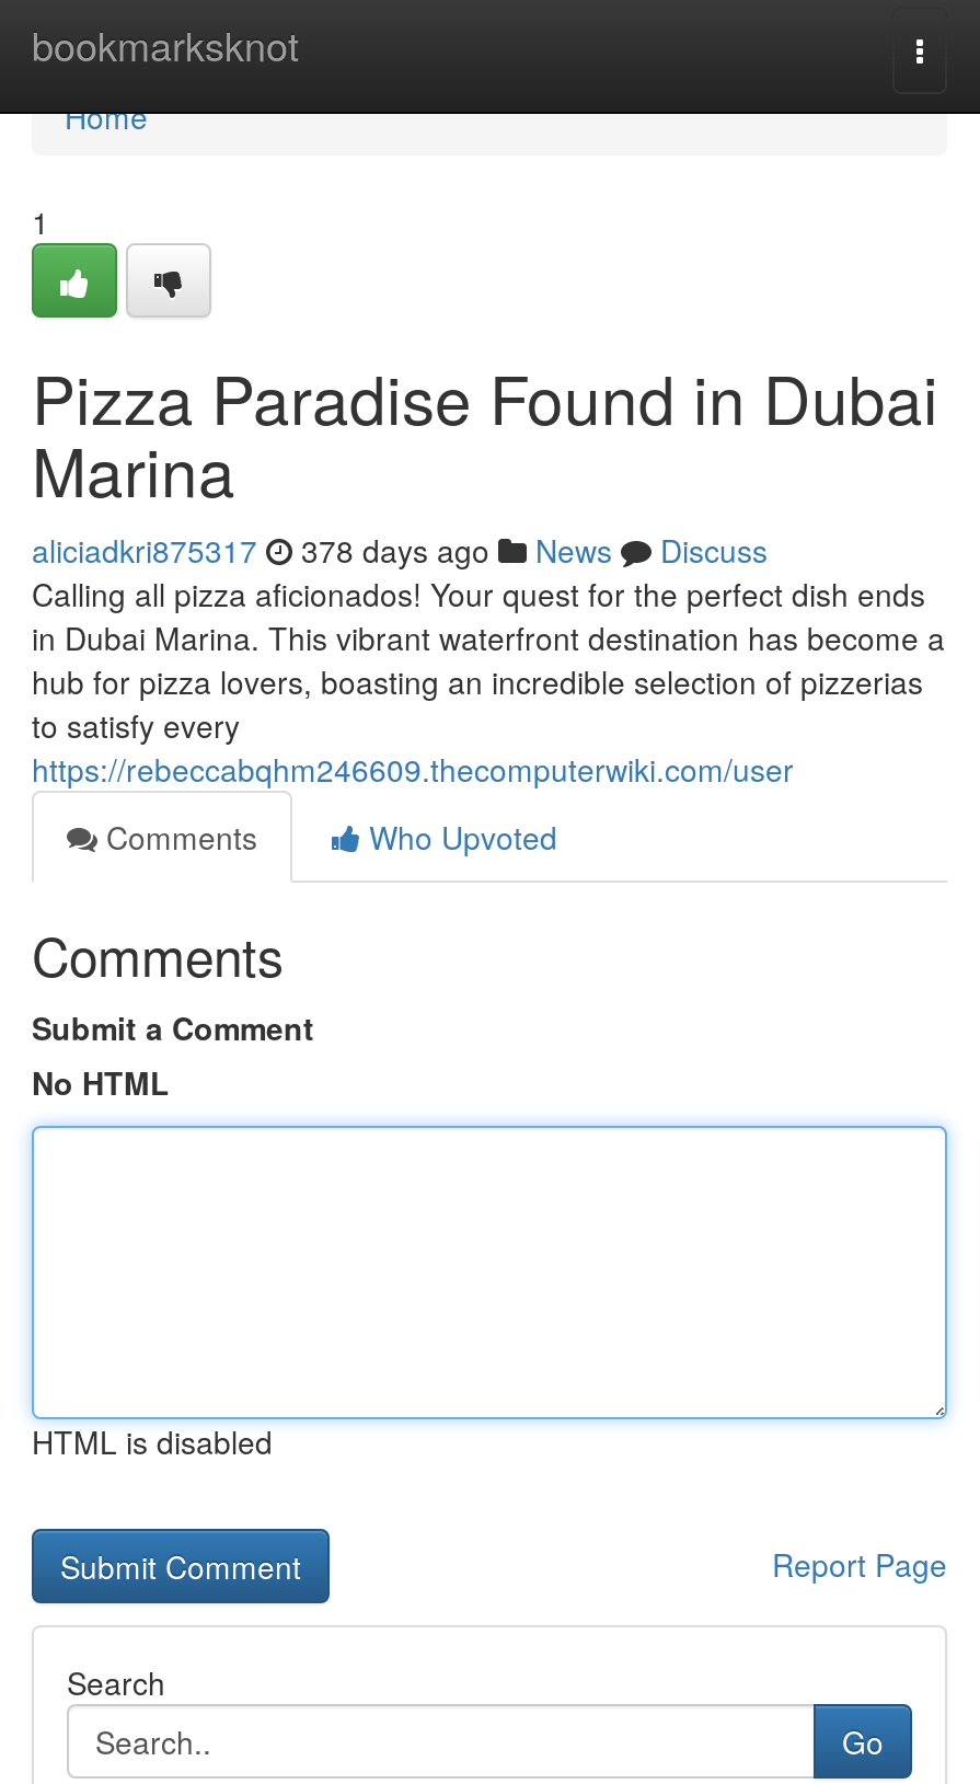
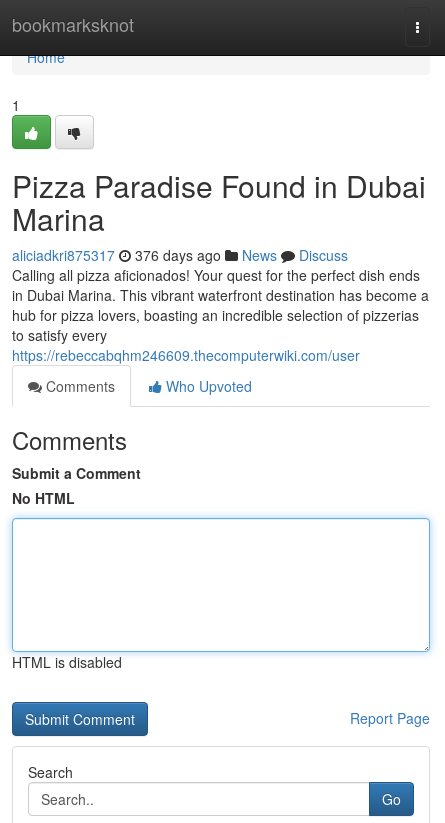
[32,528,768,572] aliciadkri875317 378 days ago News Discuss -> [12,245,348,265] aliciadkri875317 376 days ago News Discuss

